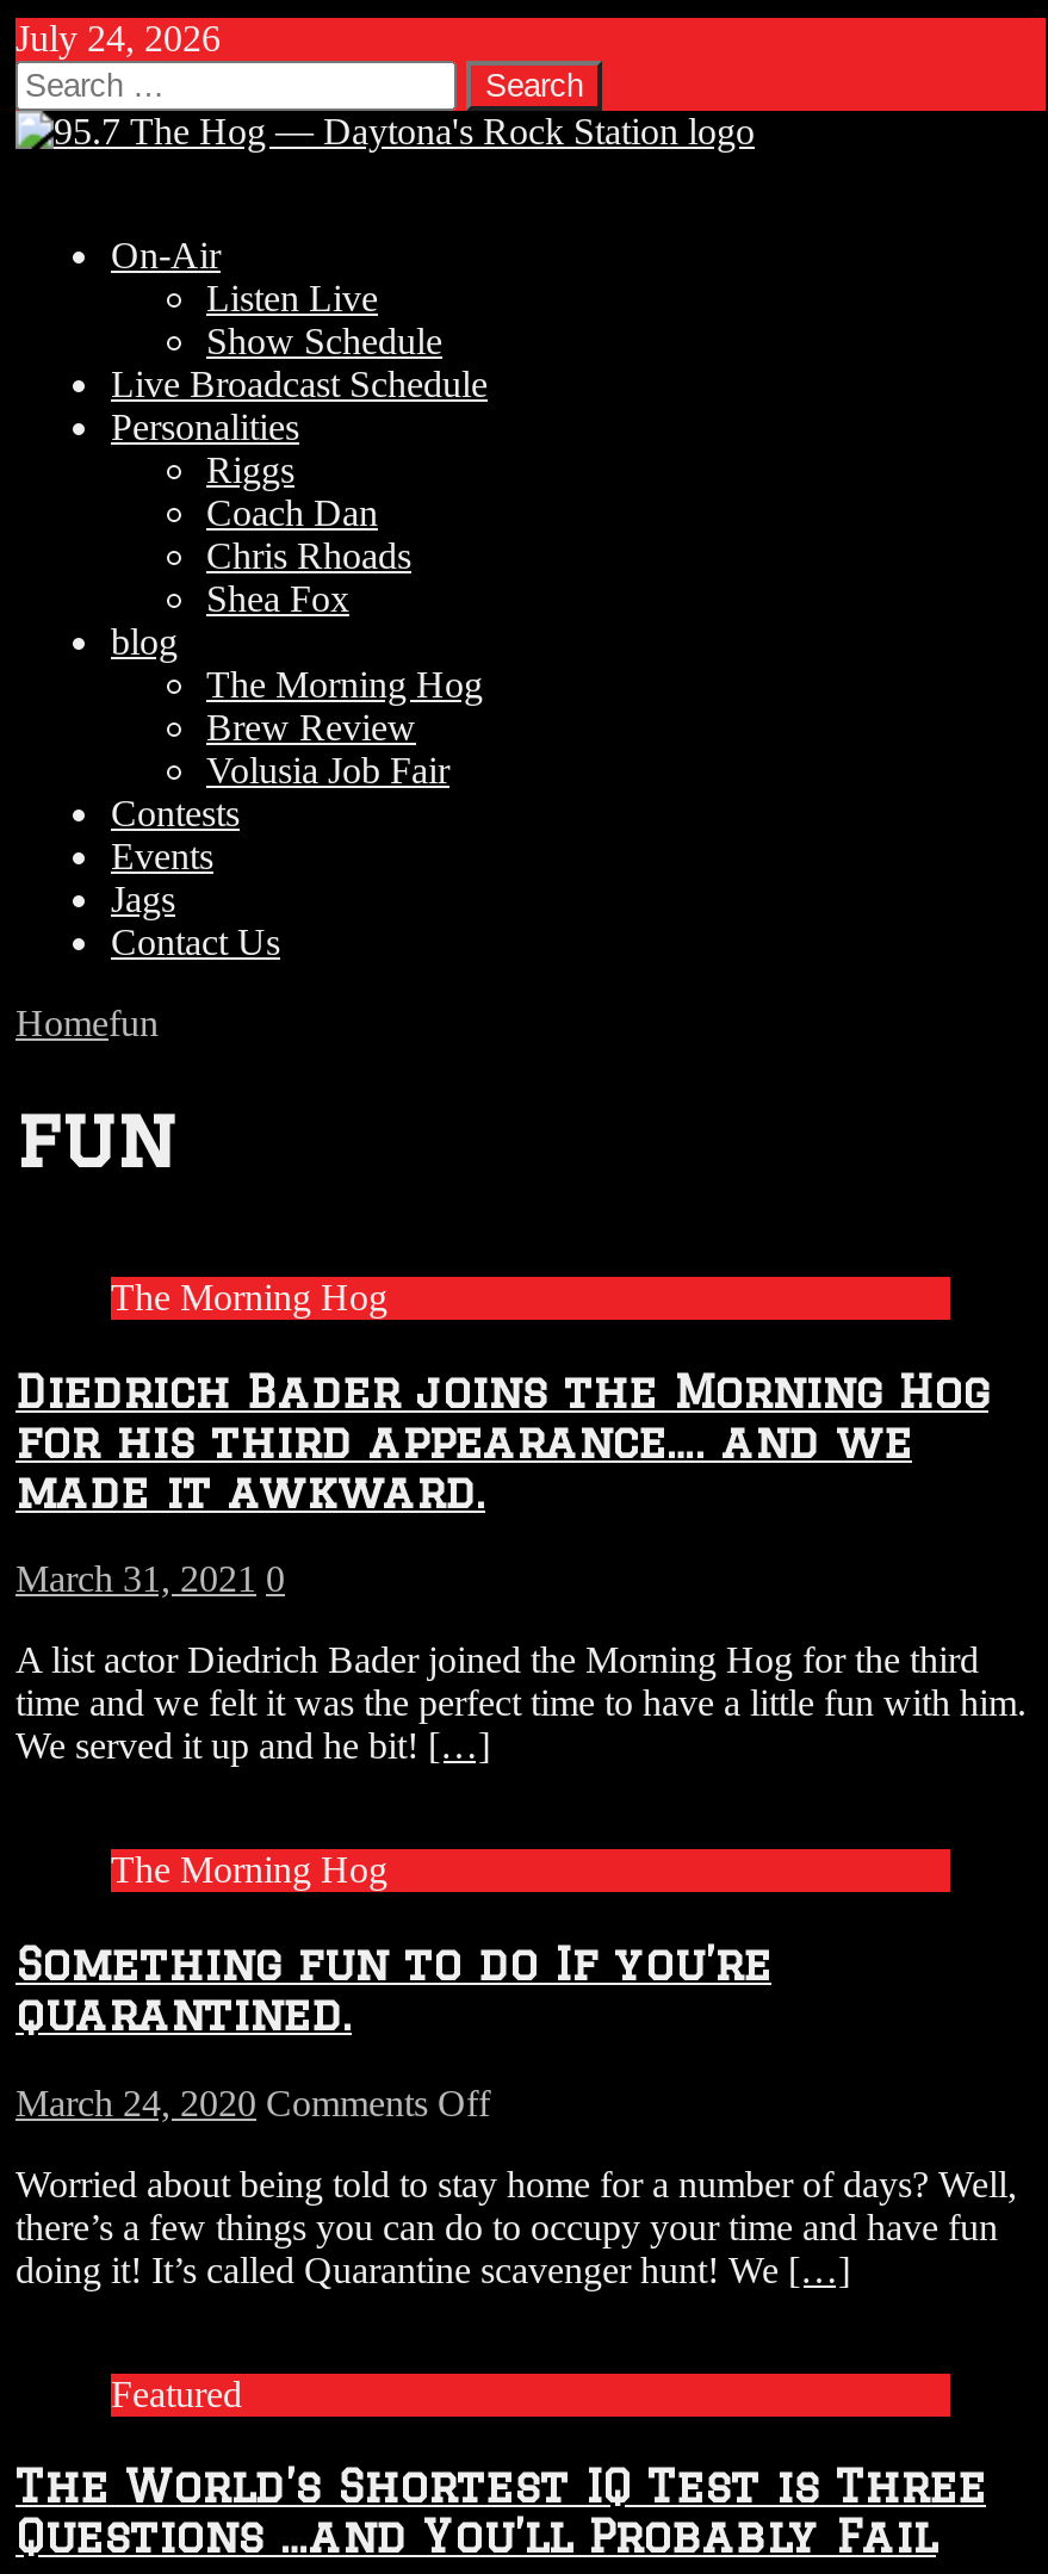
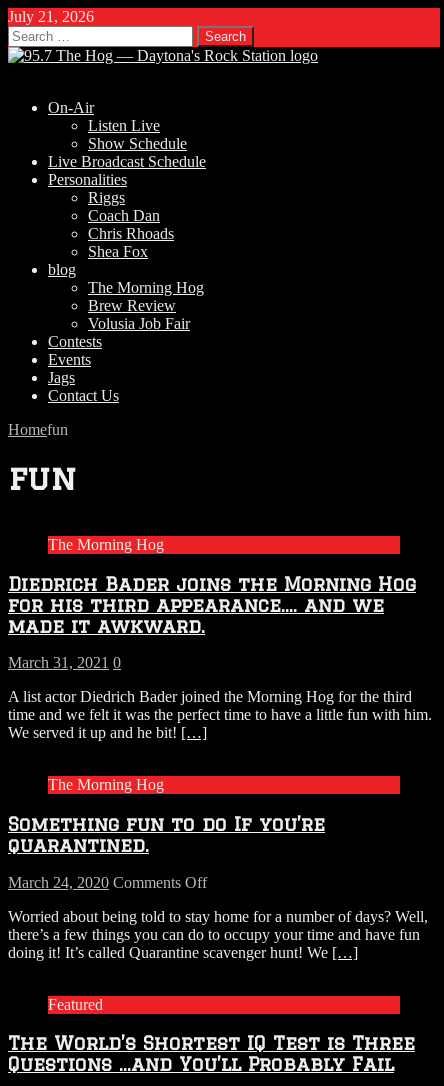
[15,18,221,58] July 24, 2026 -> [8,8,94,25] July 21, 2026

